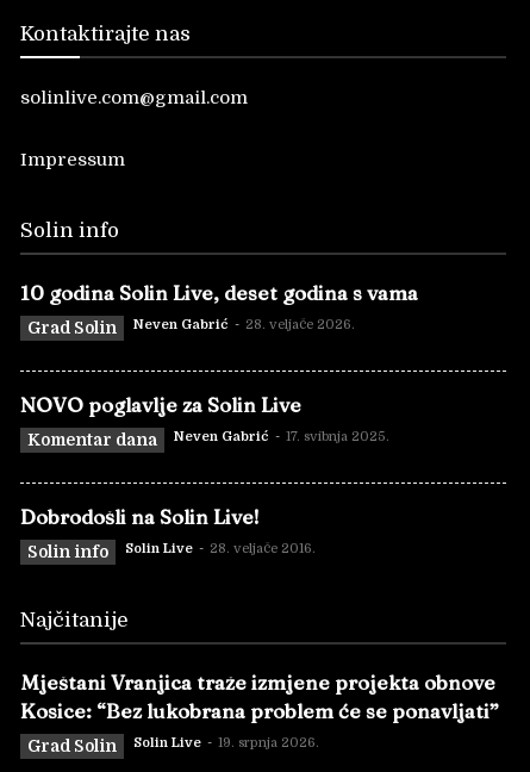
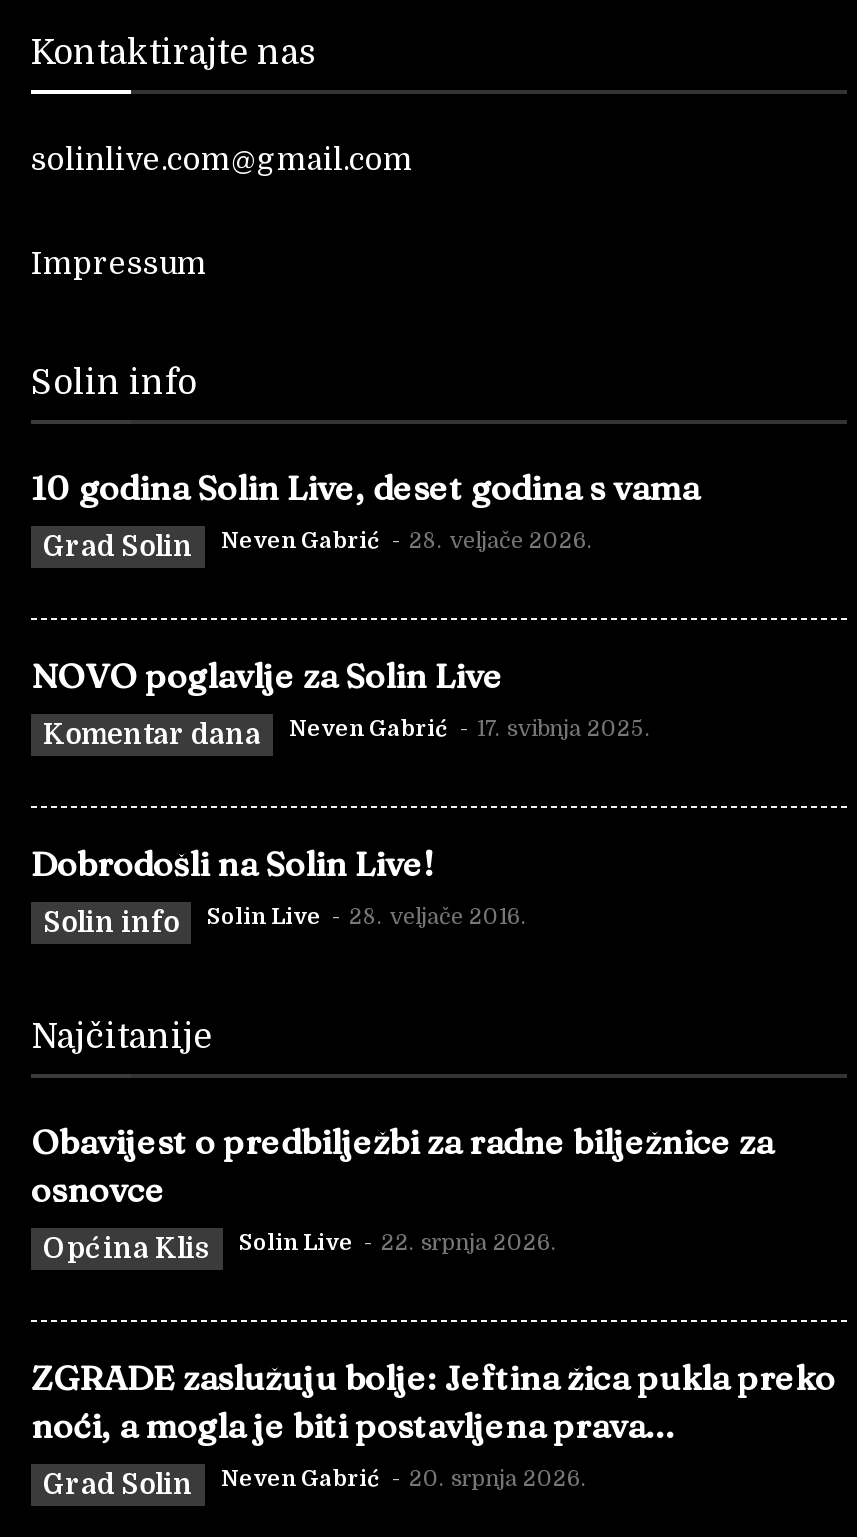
[20,670,499,723] Mještani Vranjica traže izmjene projekta obnove | Kosice: “Bez lukobrana problem će se ponavljati” -> [31,1120,835,1446] Obavijest o predbilježbi za radne bilježnice za | osnovce | Općina Klis | Solin Live - 22. srpnja 2026. | ZGRADE zaslužuju bolje: Jeftina žica pukla preko | noći, a mogla je biti postavljena prava...
[133,735,319,751] Solin Live - 19. srpnja 2026. -> [221,1466,587,1492] Neven Gabrić - 20. srpnja 2026.

